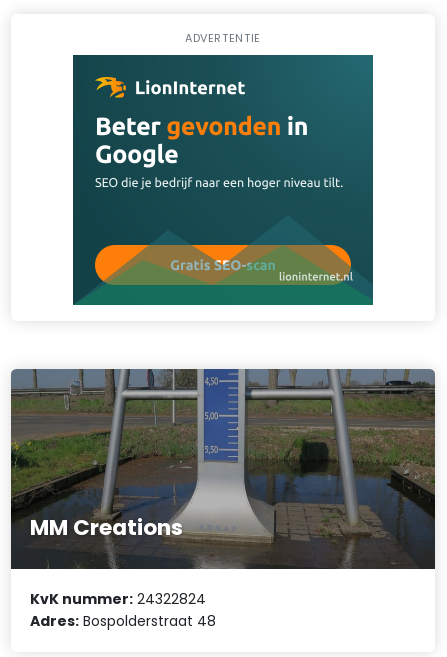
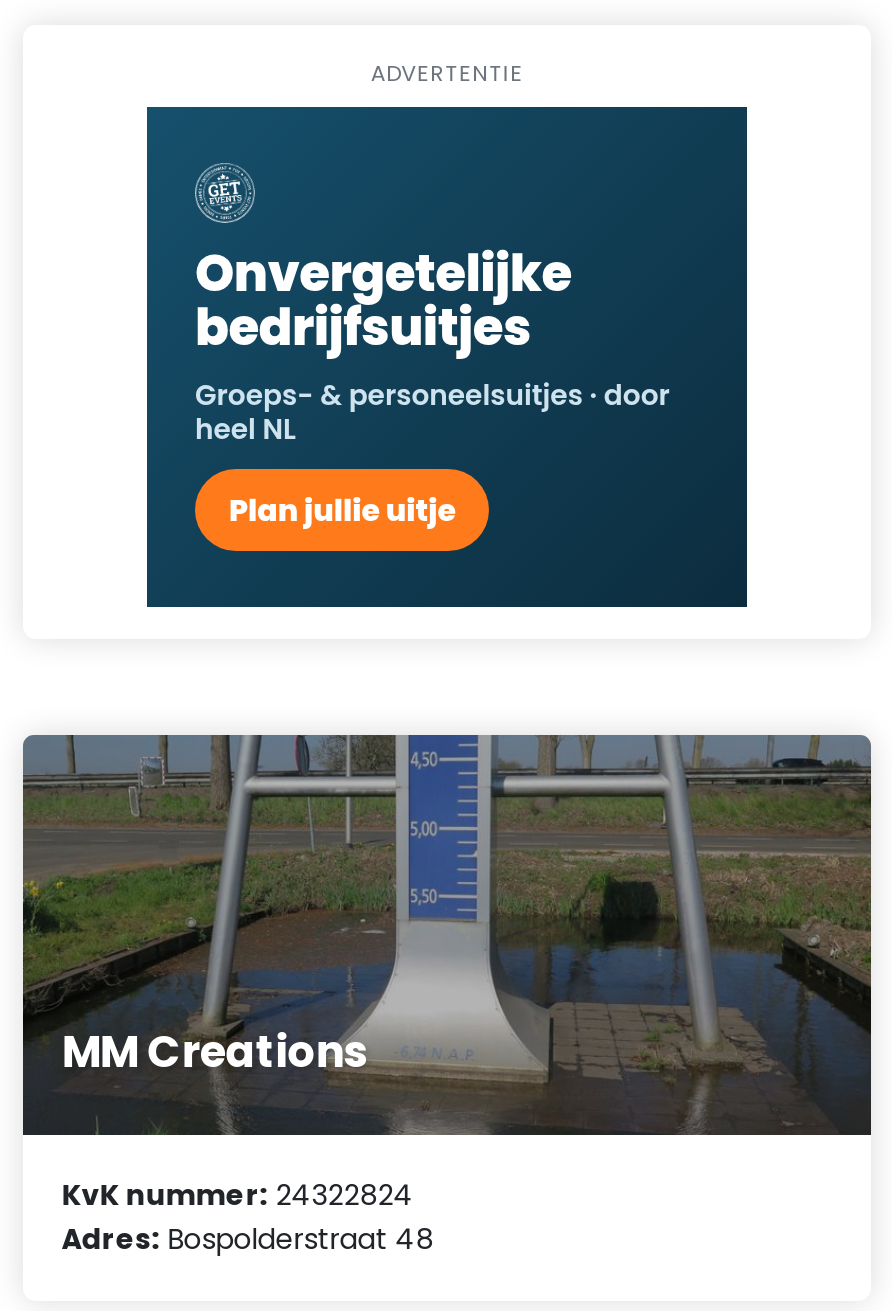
[75,55,373,305] [image] -> [149,107,747,607] [image]

